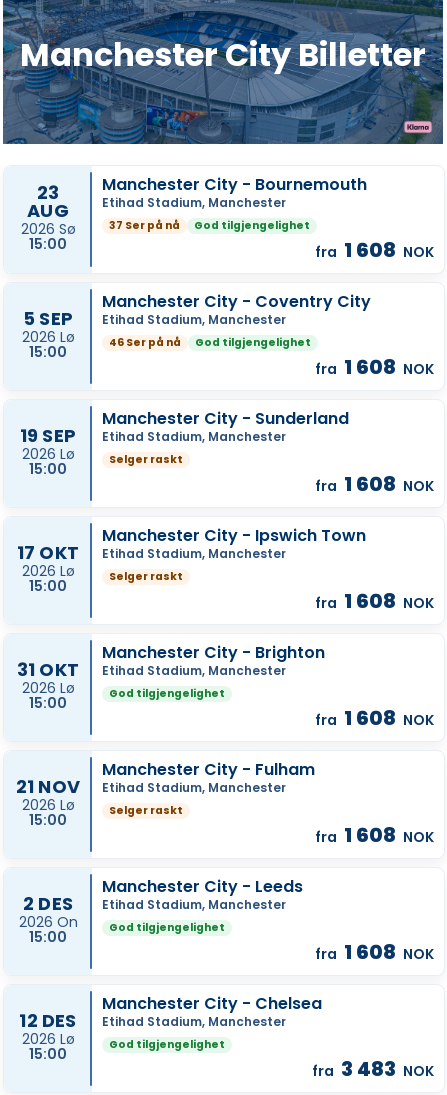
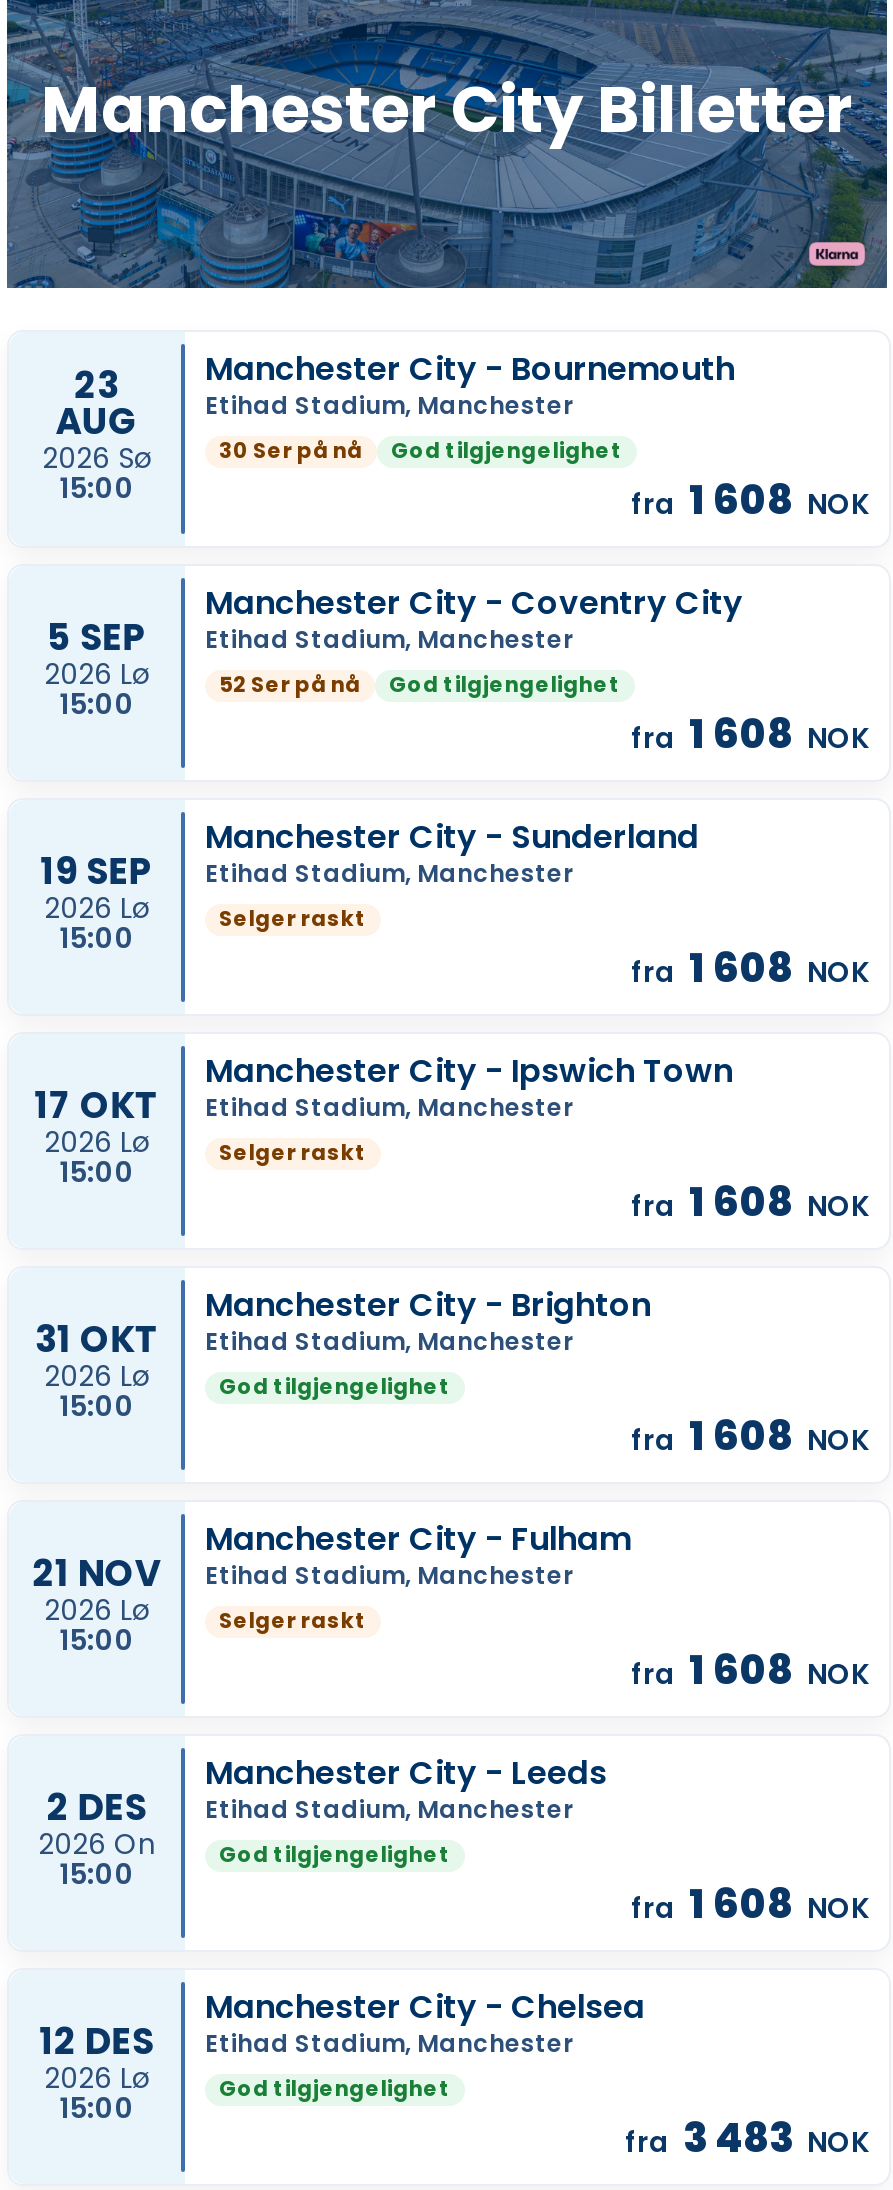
[109,218,310,233] 37 Ser på nå God tilgjengelighet -> [219,435,623,465] 30 Ser på nå God tilgjengelighet
[109,335,311,350] 46 Ser på nå God tilgjengelighet -> [219,669,621,699] 52 Ser på nå God tilgjengelighet

